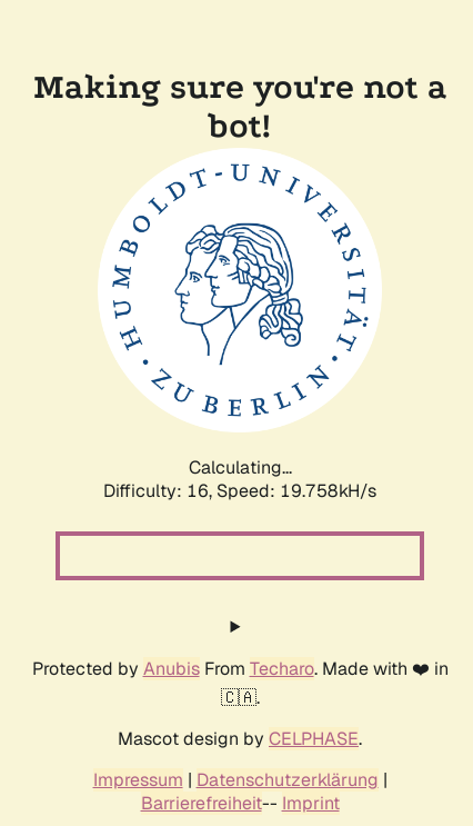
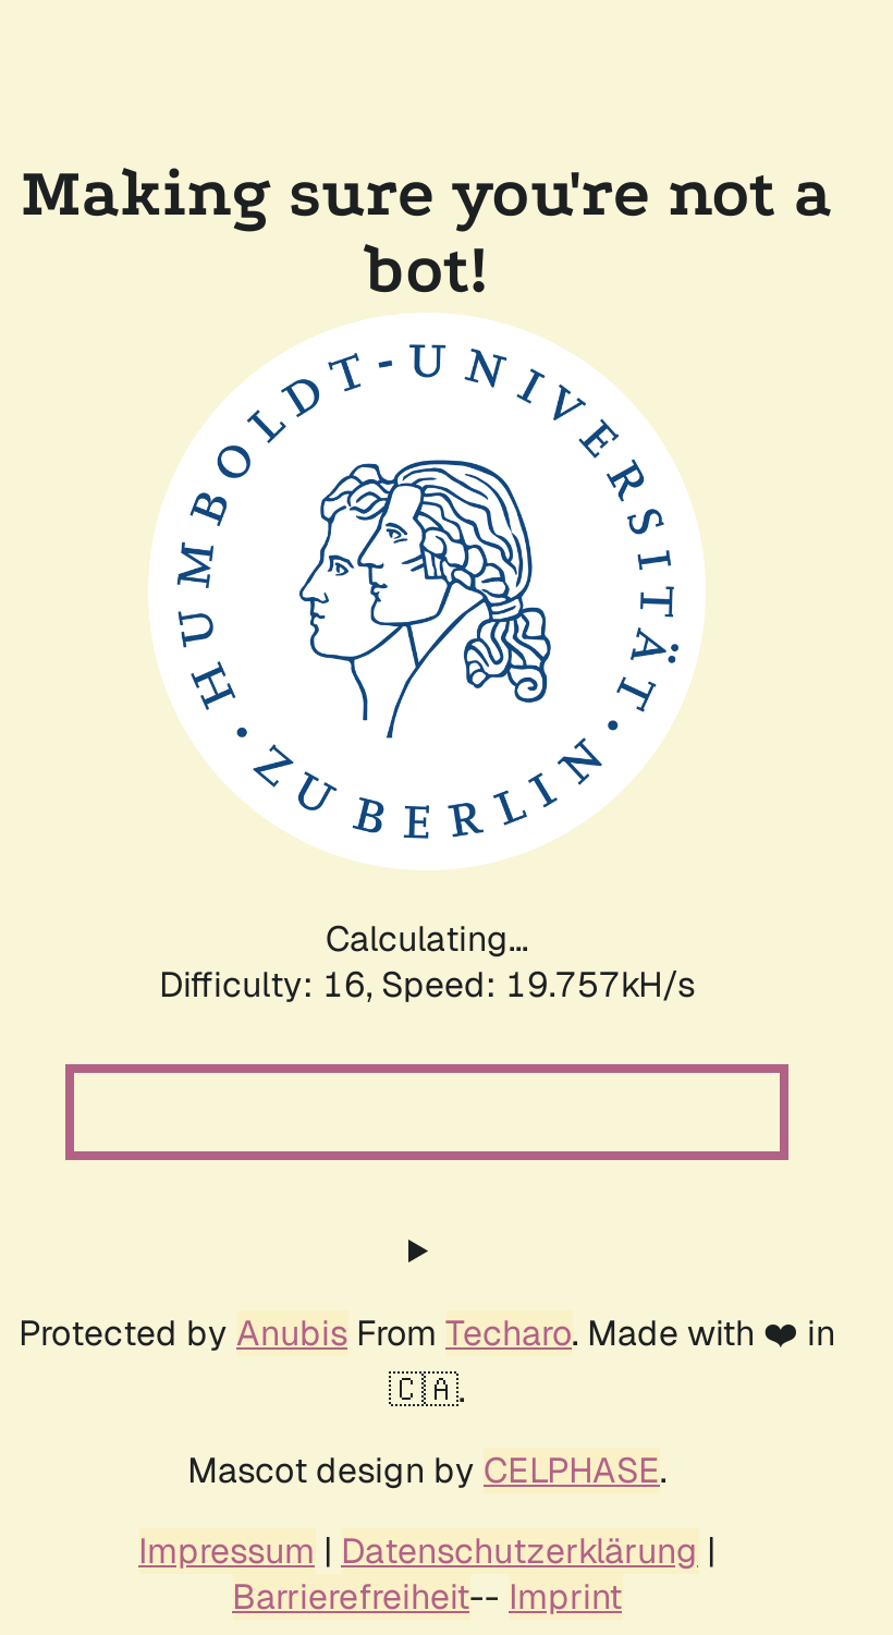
[103,479,376,502] Difficulty: 16, Speed: 19.758kH/s -> [159,962,695,1008] Difficulty: 16, Speed: 19.757kH/s

